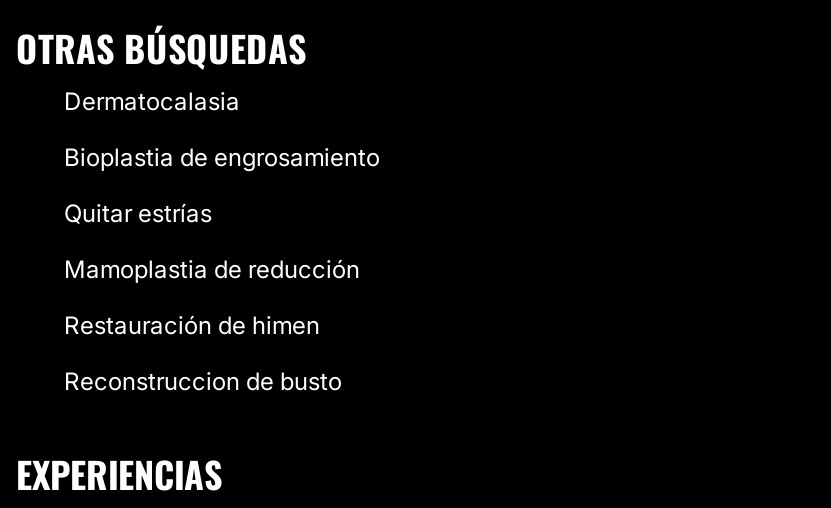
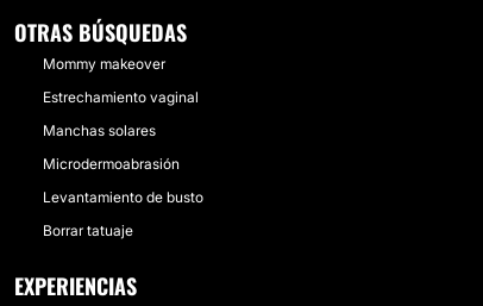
[64,86,240,116] Dermatocalasia -> [43,55,165,73] Mommy makeover
[64,142,380,172] Bioplastia de engrosamiento -> [43,88,199,106] Estrechamiento vaginal
[64,198,212,228] Quitar estrías -> [43,121,156,139] Manchas solares
[64,254,360,284] Mamoplastia de reducción -> [43,155,180,173] Microdermoabrasión
[64,310,320,340] Restauración de himen -> [43,188,203,206] Levantamiento de busto
[64,366,342,396] Reconstruccion de busto -> [43,221,133,239] Borrar tatuaje

